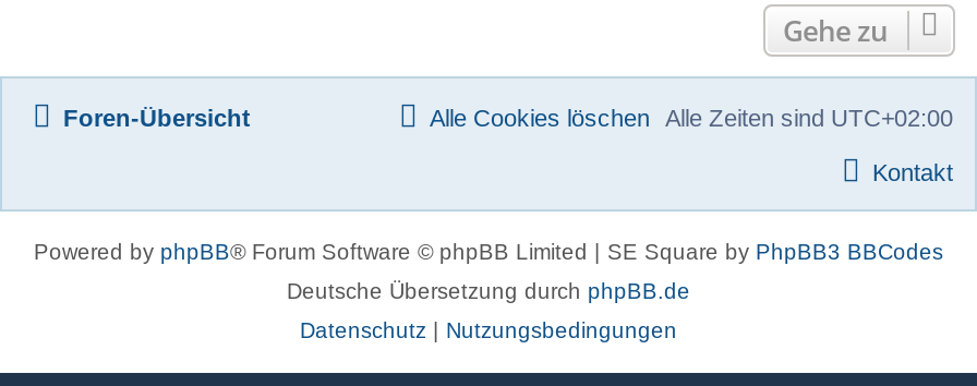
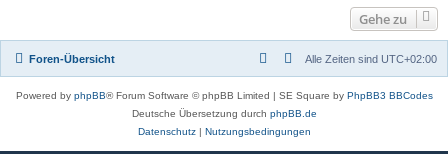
[430,105,953,186] Alle Cookies löschen | Kontakt -> none

